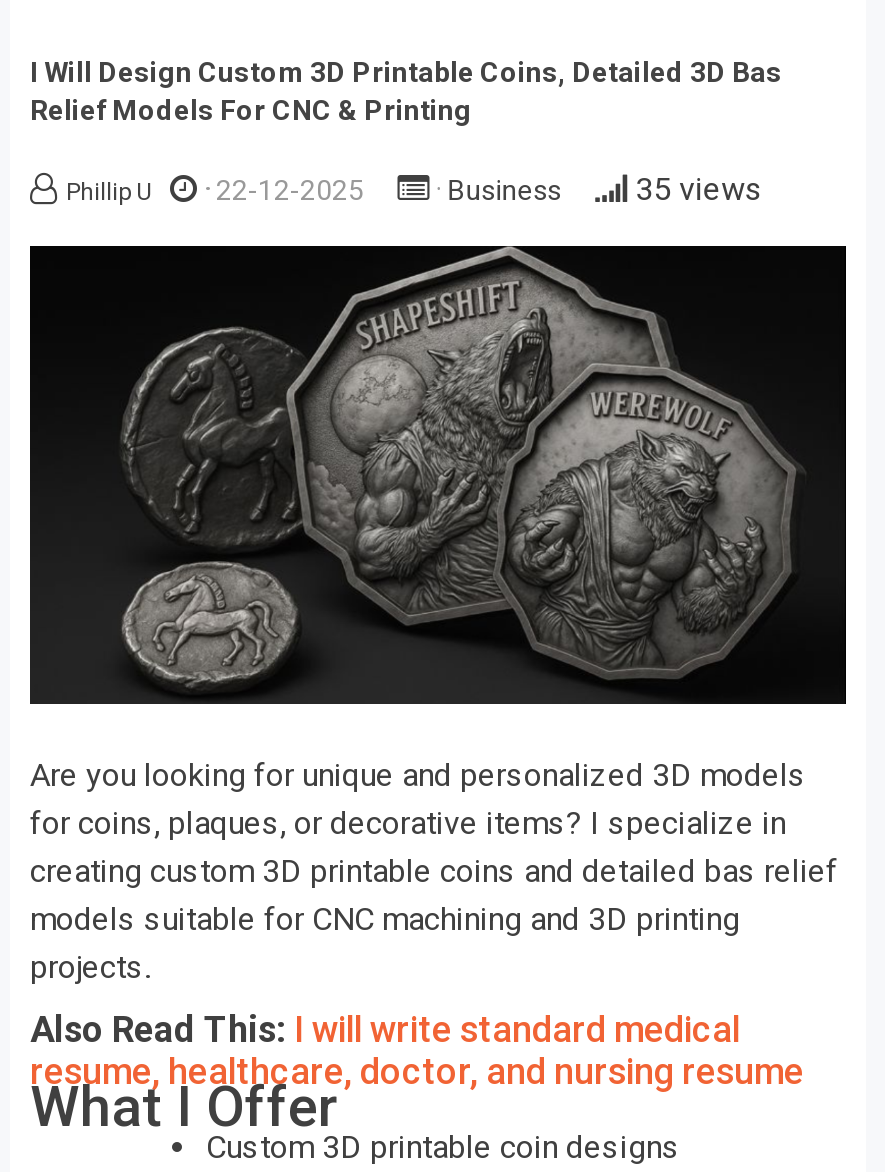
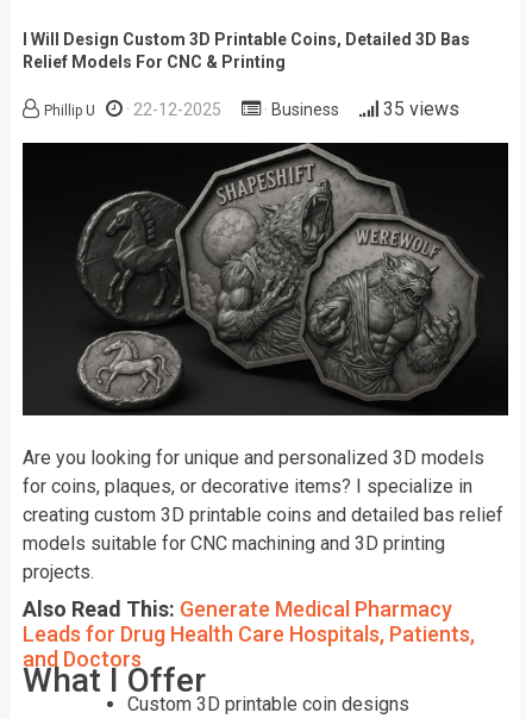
[30,1008,804,1092] Also Read This: I will write standard medical | resume, healthcare, doctor, and nursing resume -> [23,596,475,671] Also Read This: Generate Medical Pharmacy | Leads for Drug Health Care Hospitals, Patients, | and Doctors

